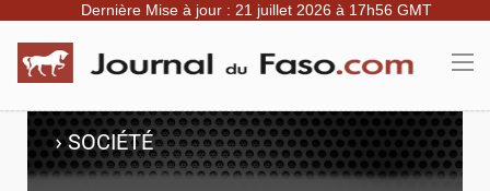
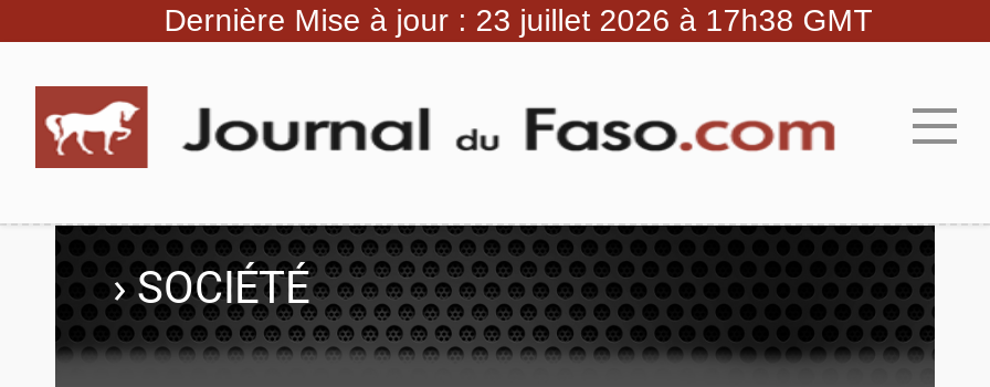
[77,1,432,19] Dernière Mise à jour : 21 juillet 2026 à 17h56 GMT -> [155,2,873,38] Dernière Mise à jour : 23 juillet 2026 à 17h38 GMT

